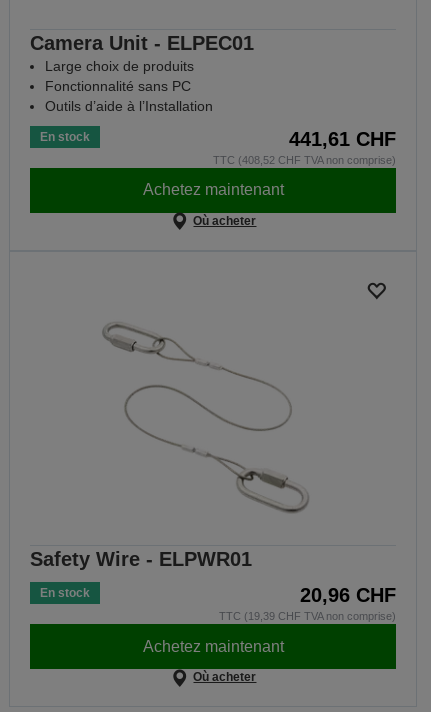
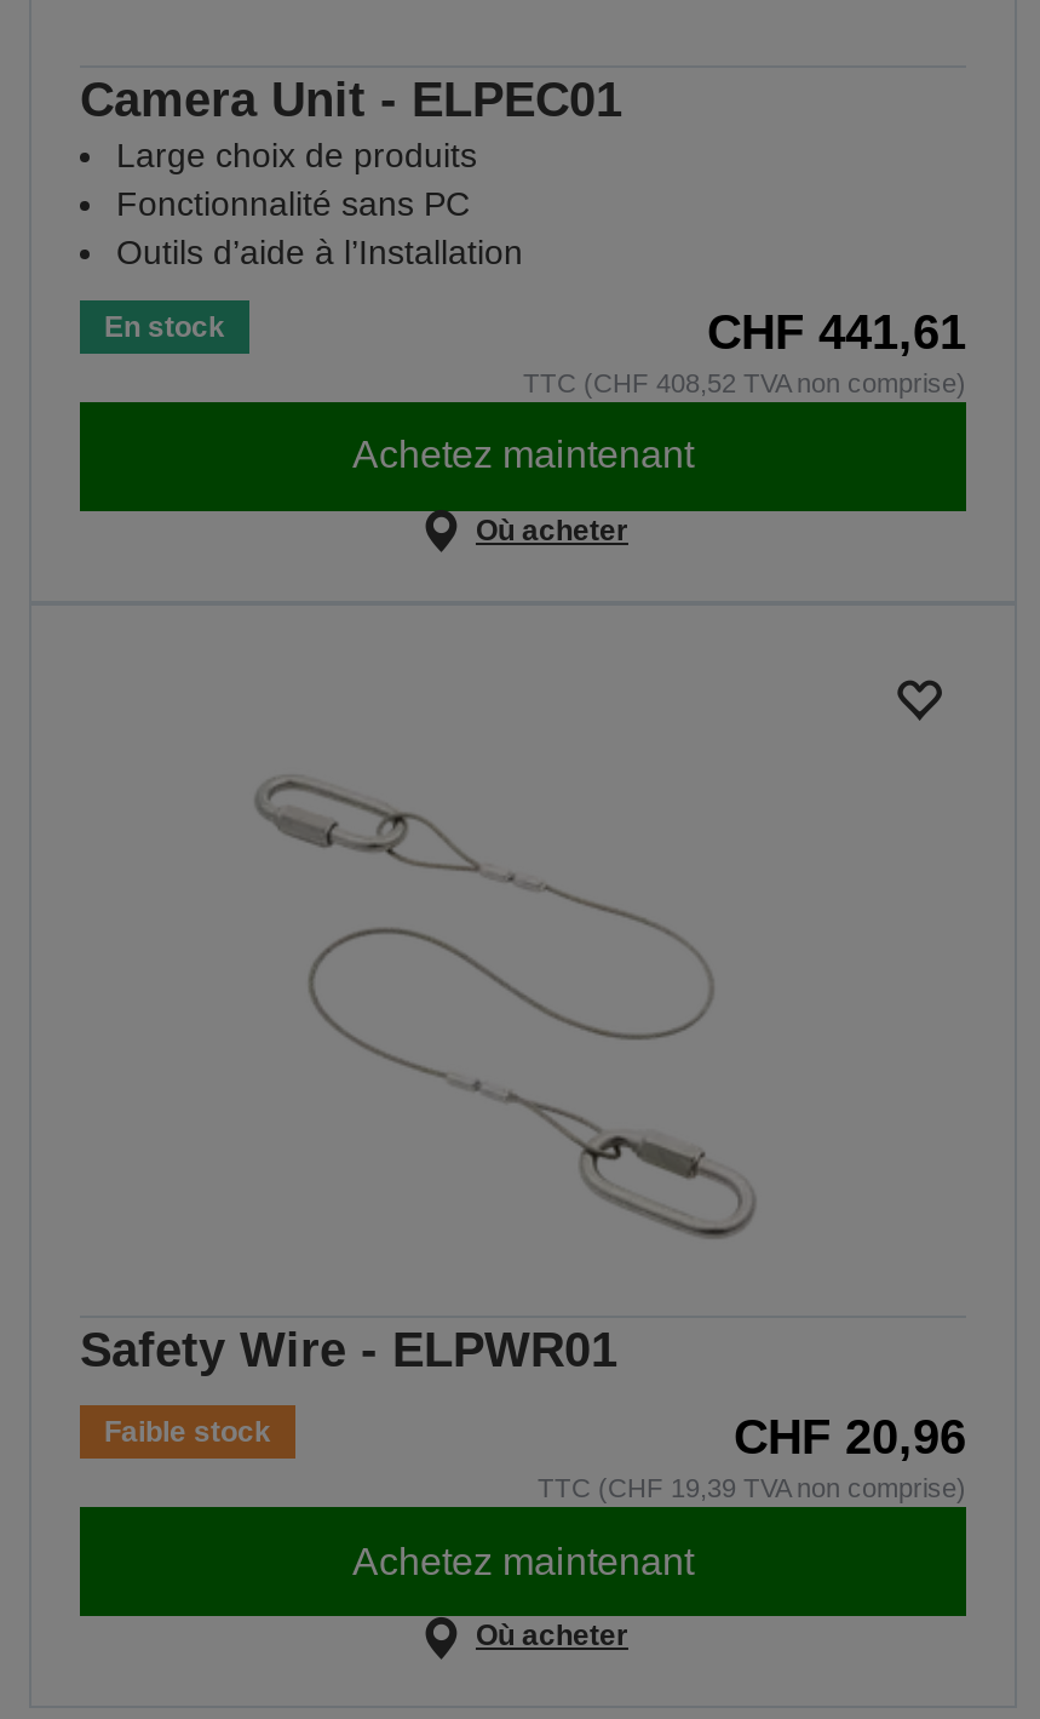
[213,128,396,166] 441,61 CHF | TTC (408,52 CHF TVA non comprise) -> [523,305,966,397] CHF 441,61 | TTC (CHF 408,52 TVA non comprise)
[40,584,396,622] En stock | 20,96 CHF | TTC (19,39 CHF TVA non comprise) -> [104,1411,966,1503] Faible stock | CHF 20,96 | TTC (CHF 19,39 TVA non comprise)

